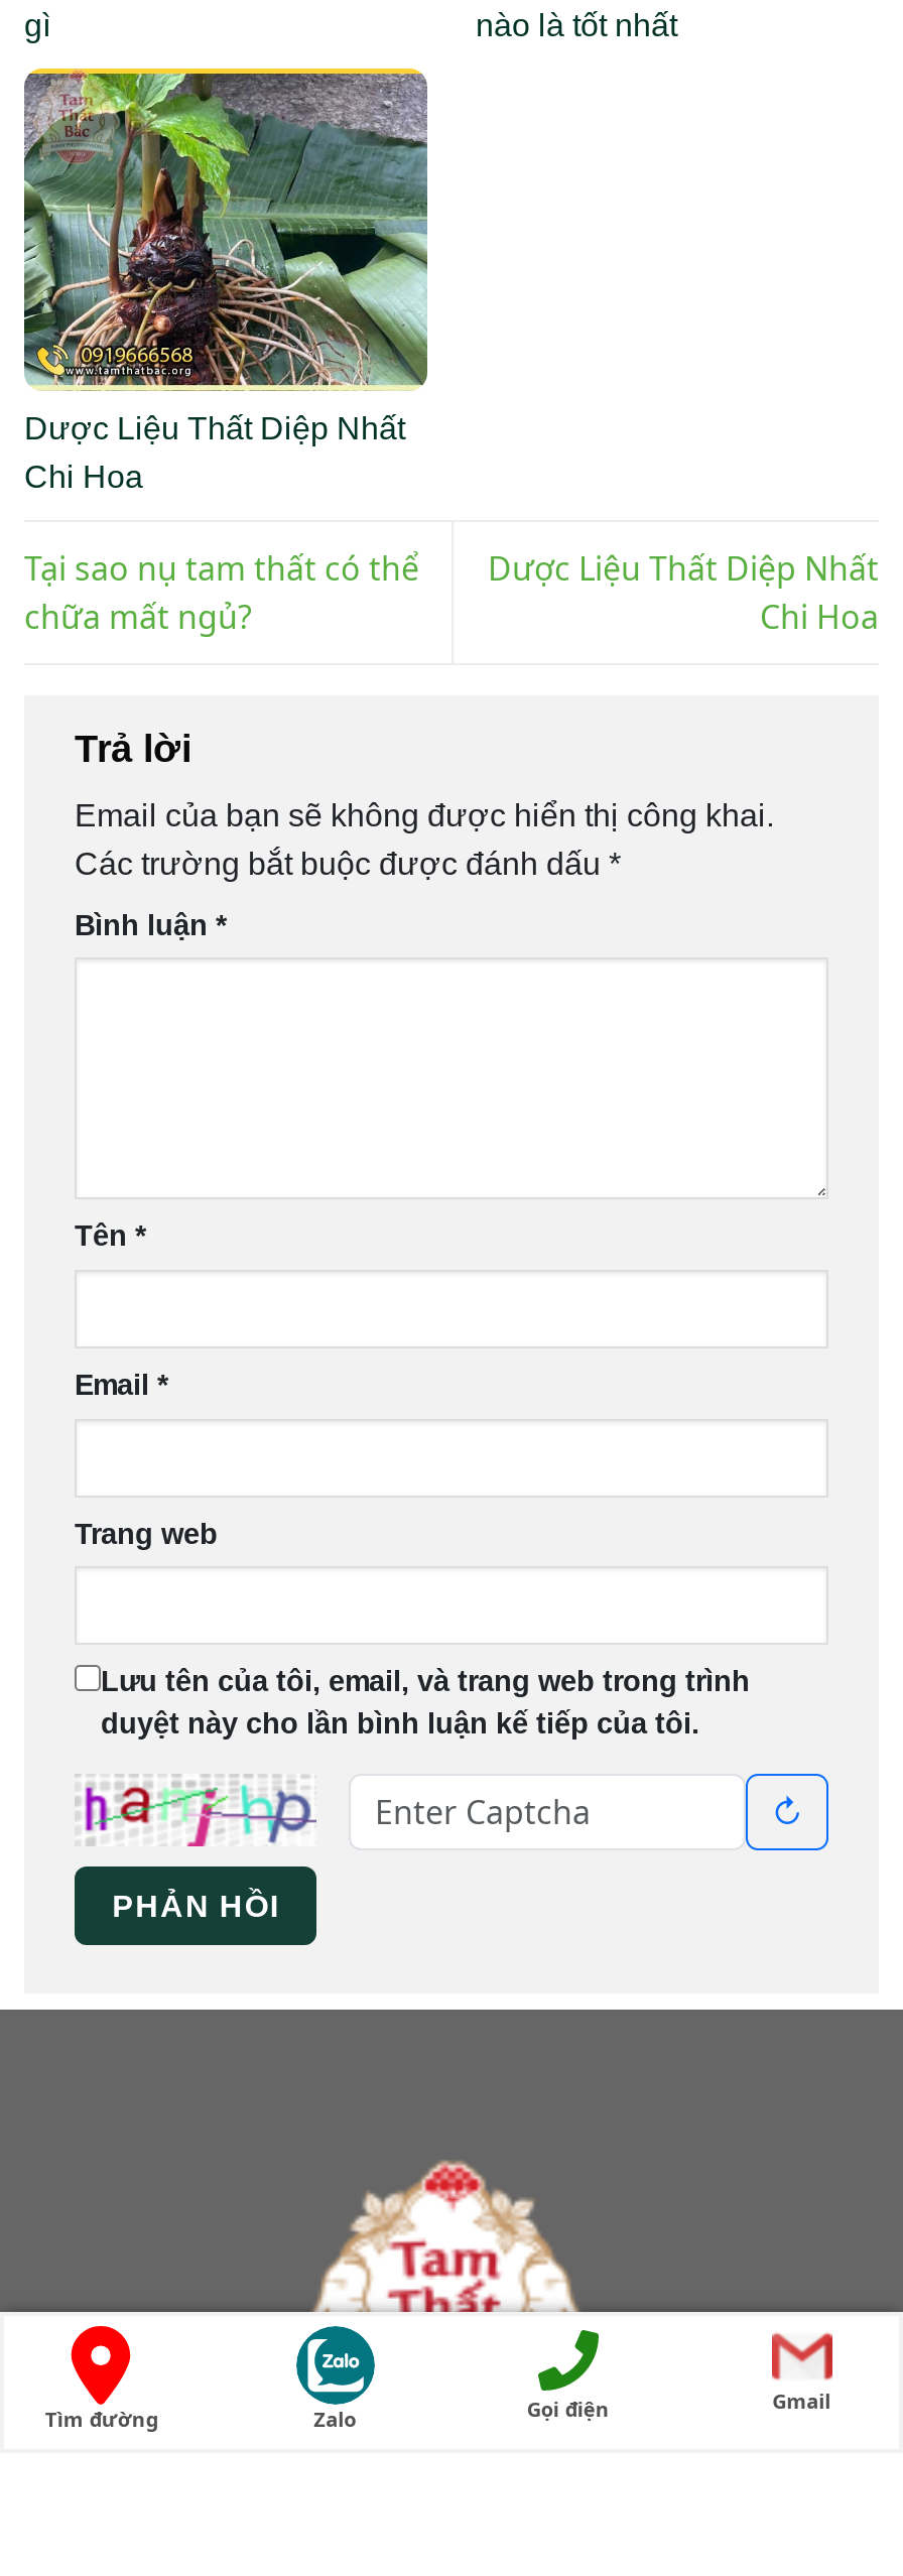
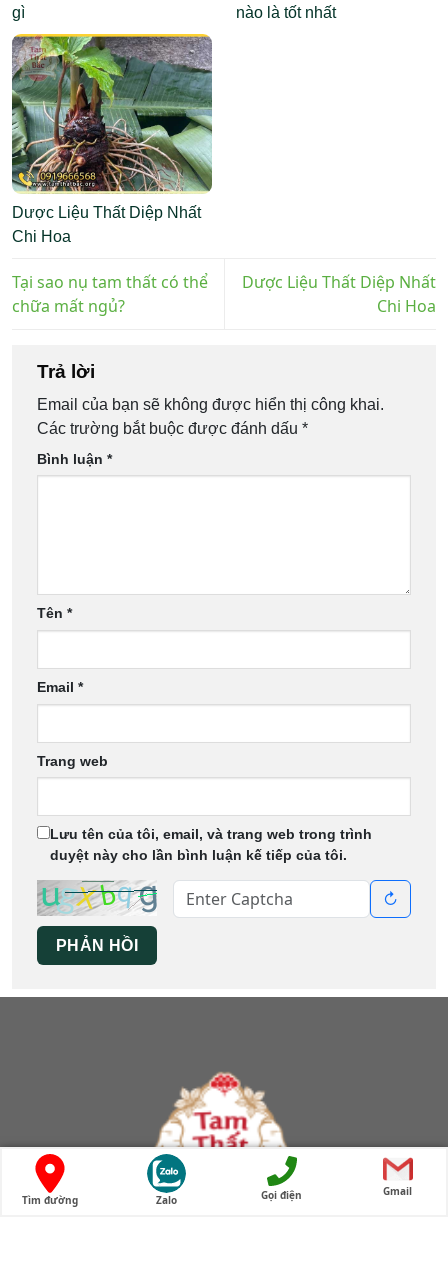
[77,1776,316,1848] [image] -> [37,880,158,916] [image]

